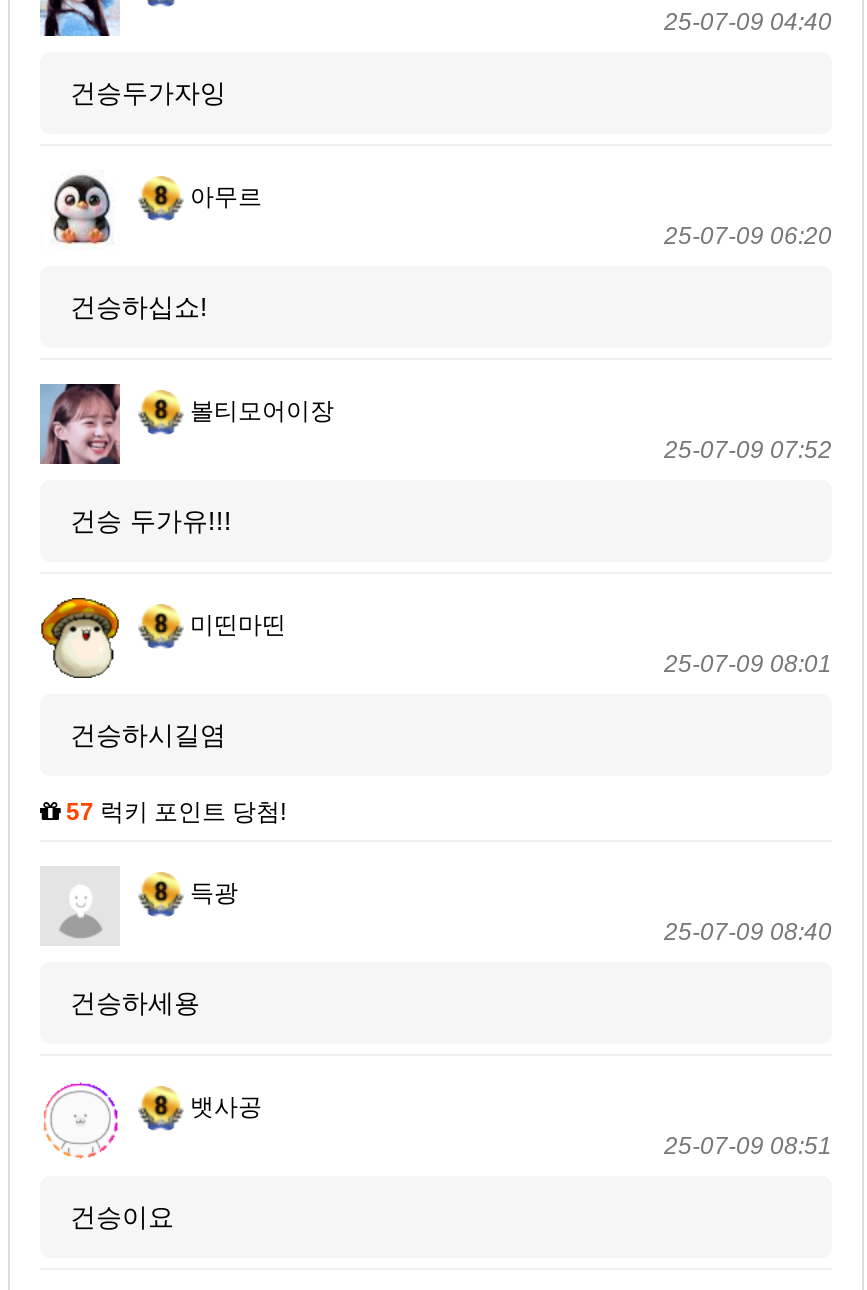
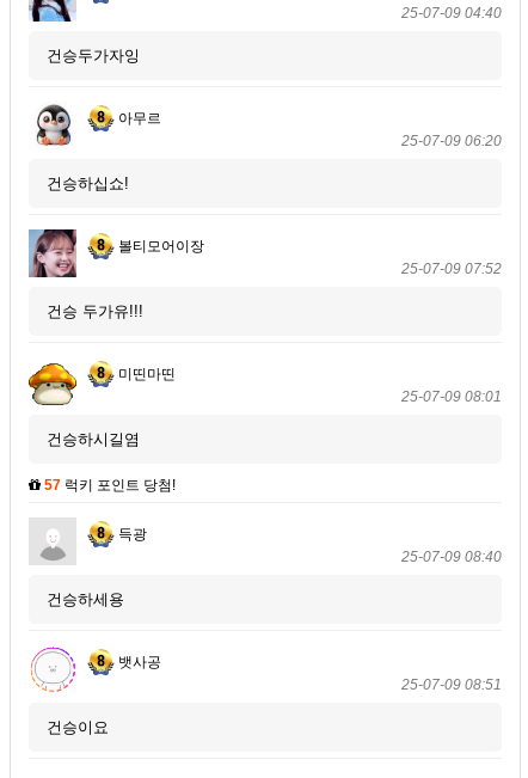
[38,596,122,680] [image] -> [27,357,78,406] [image]

